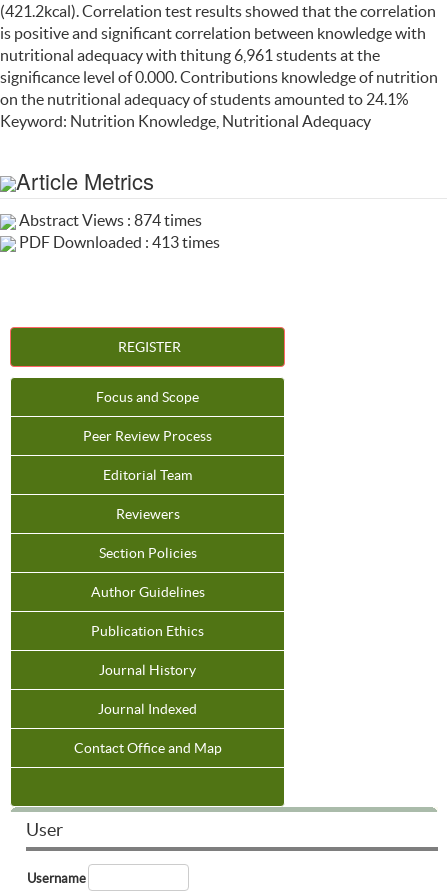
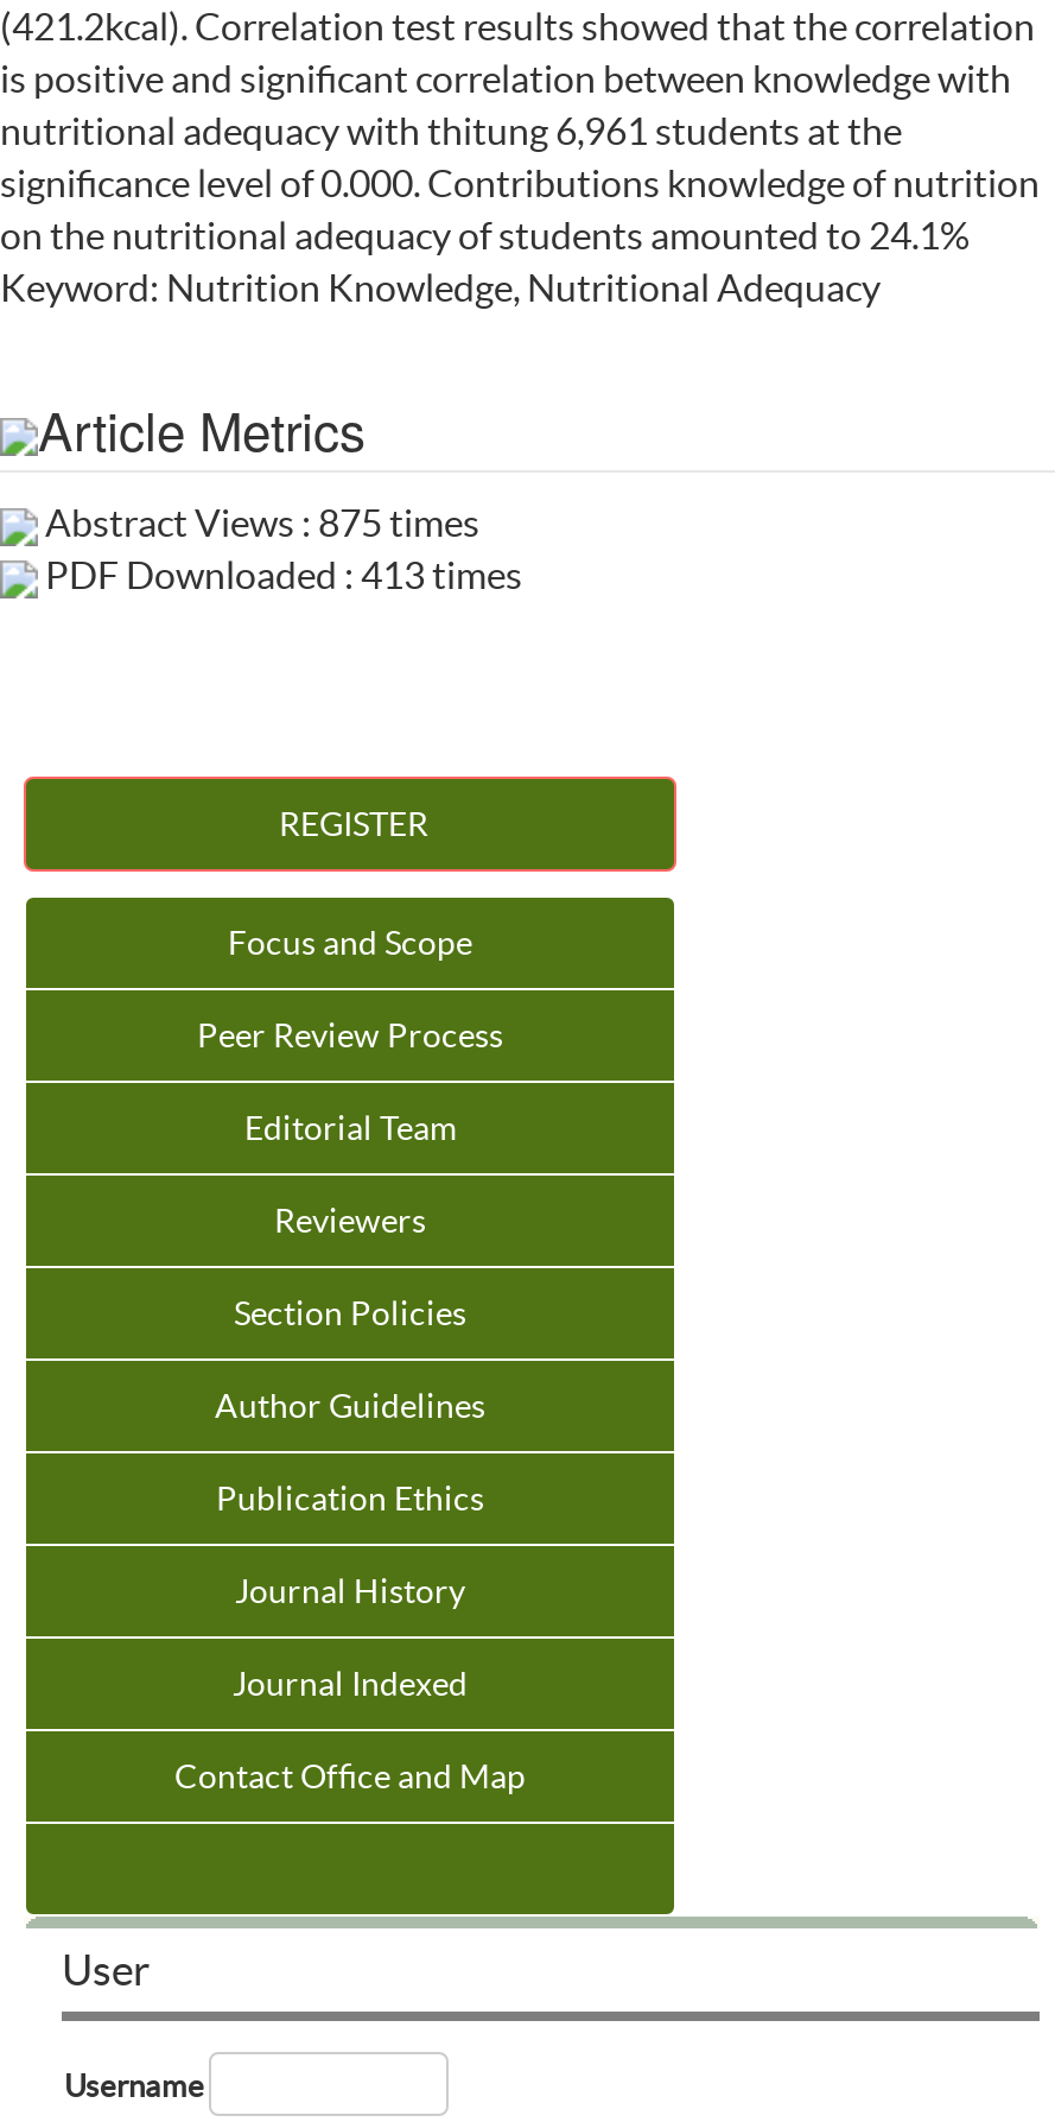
[16,211,202,229] Abstract Views : 874 times -> [38,502,479,544] Abstract Views : 875 times

